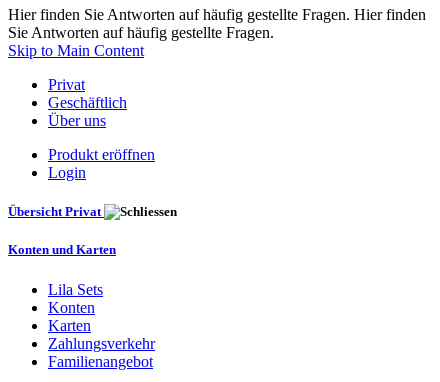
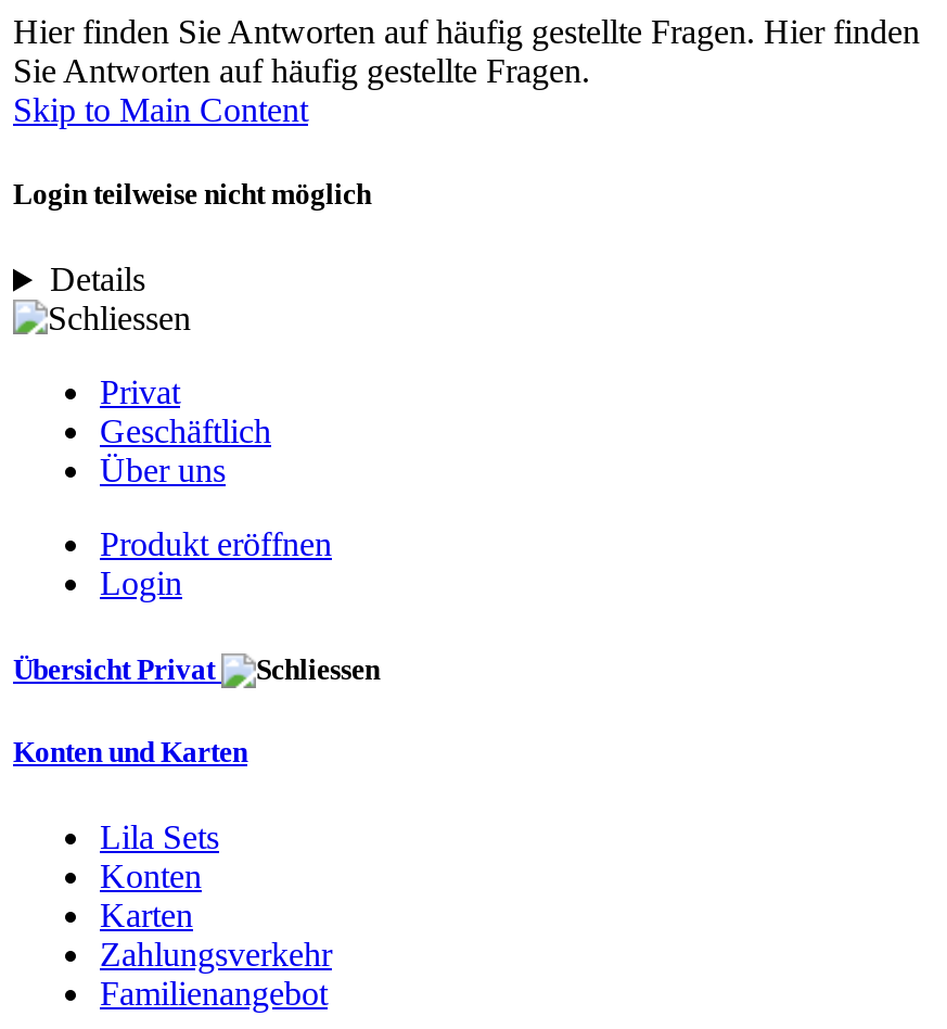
none -> [13,178,371,298] Login teilweise nicht möglich | Details

